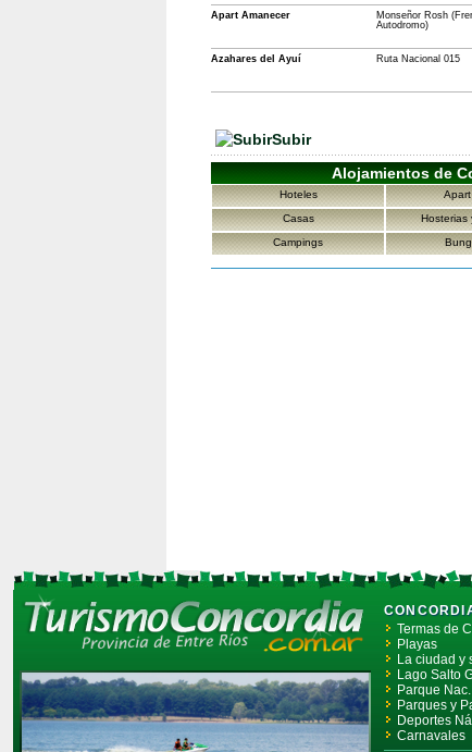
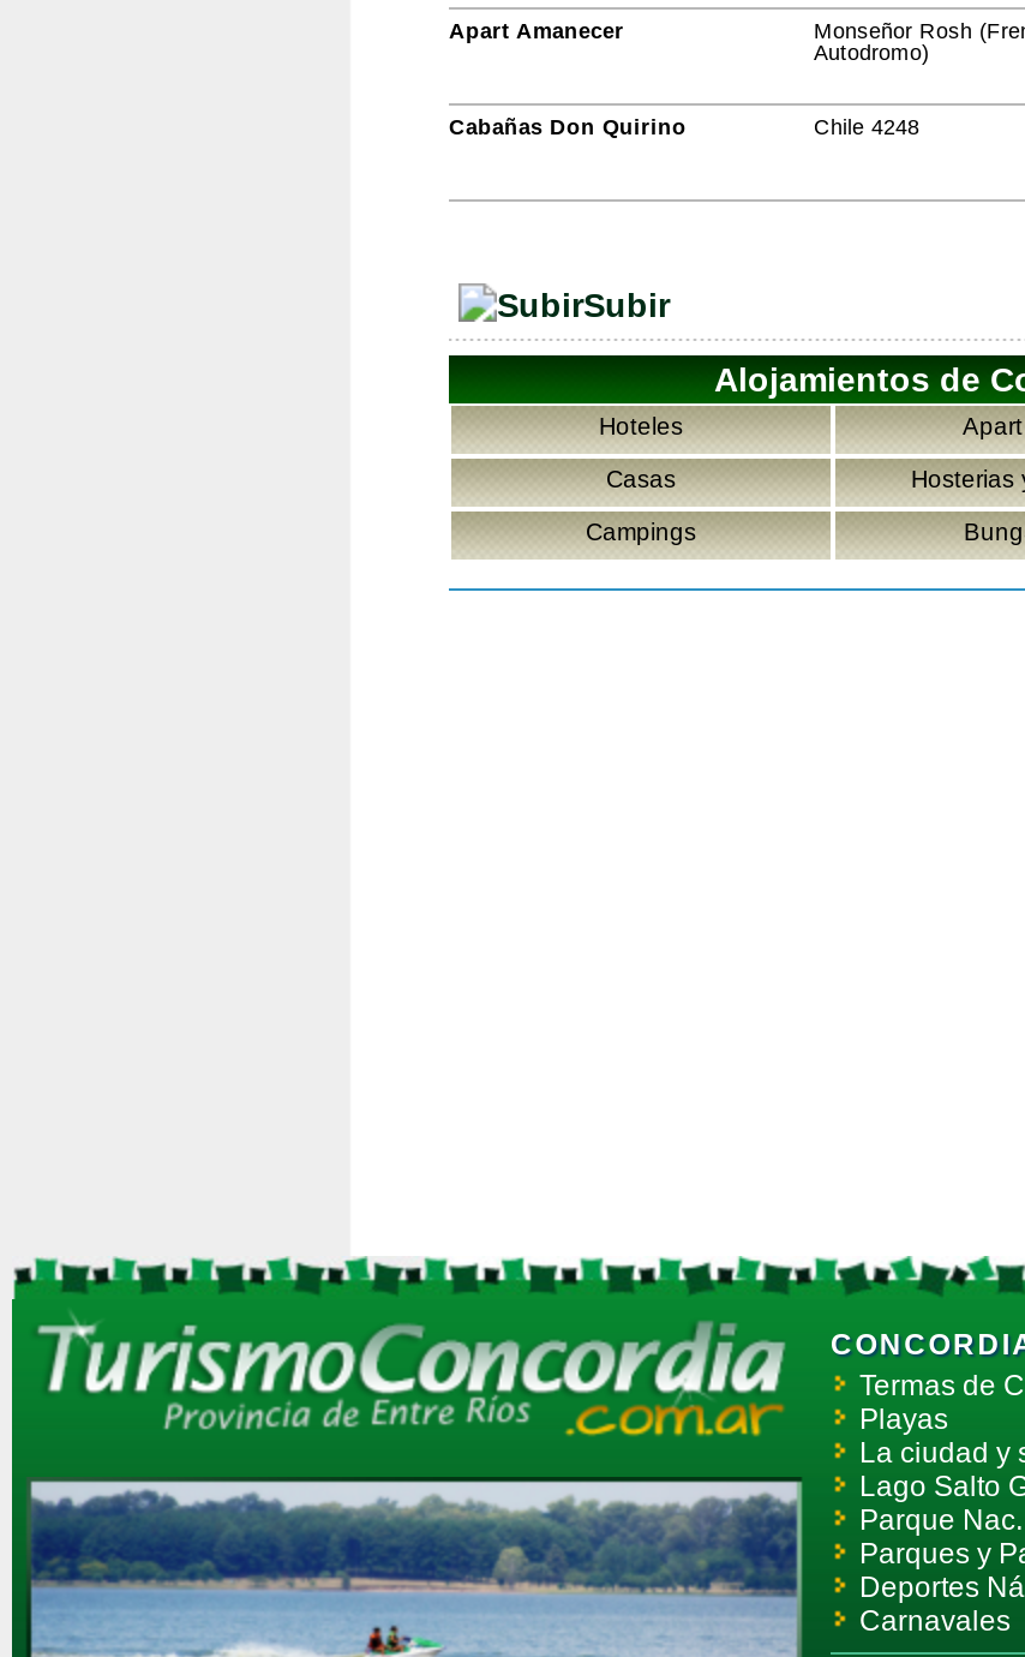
[211,53,460,64] Azahares del Ayuí | Ruta Nacional 015 -> [449,115,919,139] Cabañas Don Quirino | Chile 4248

